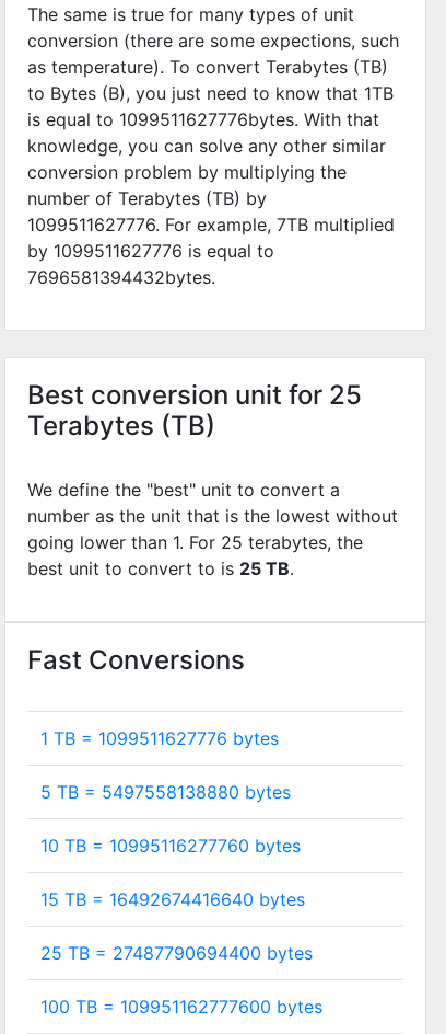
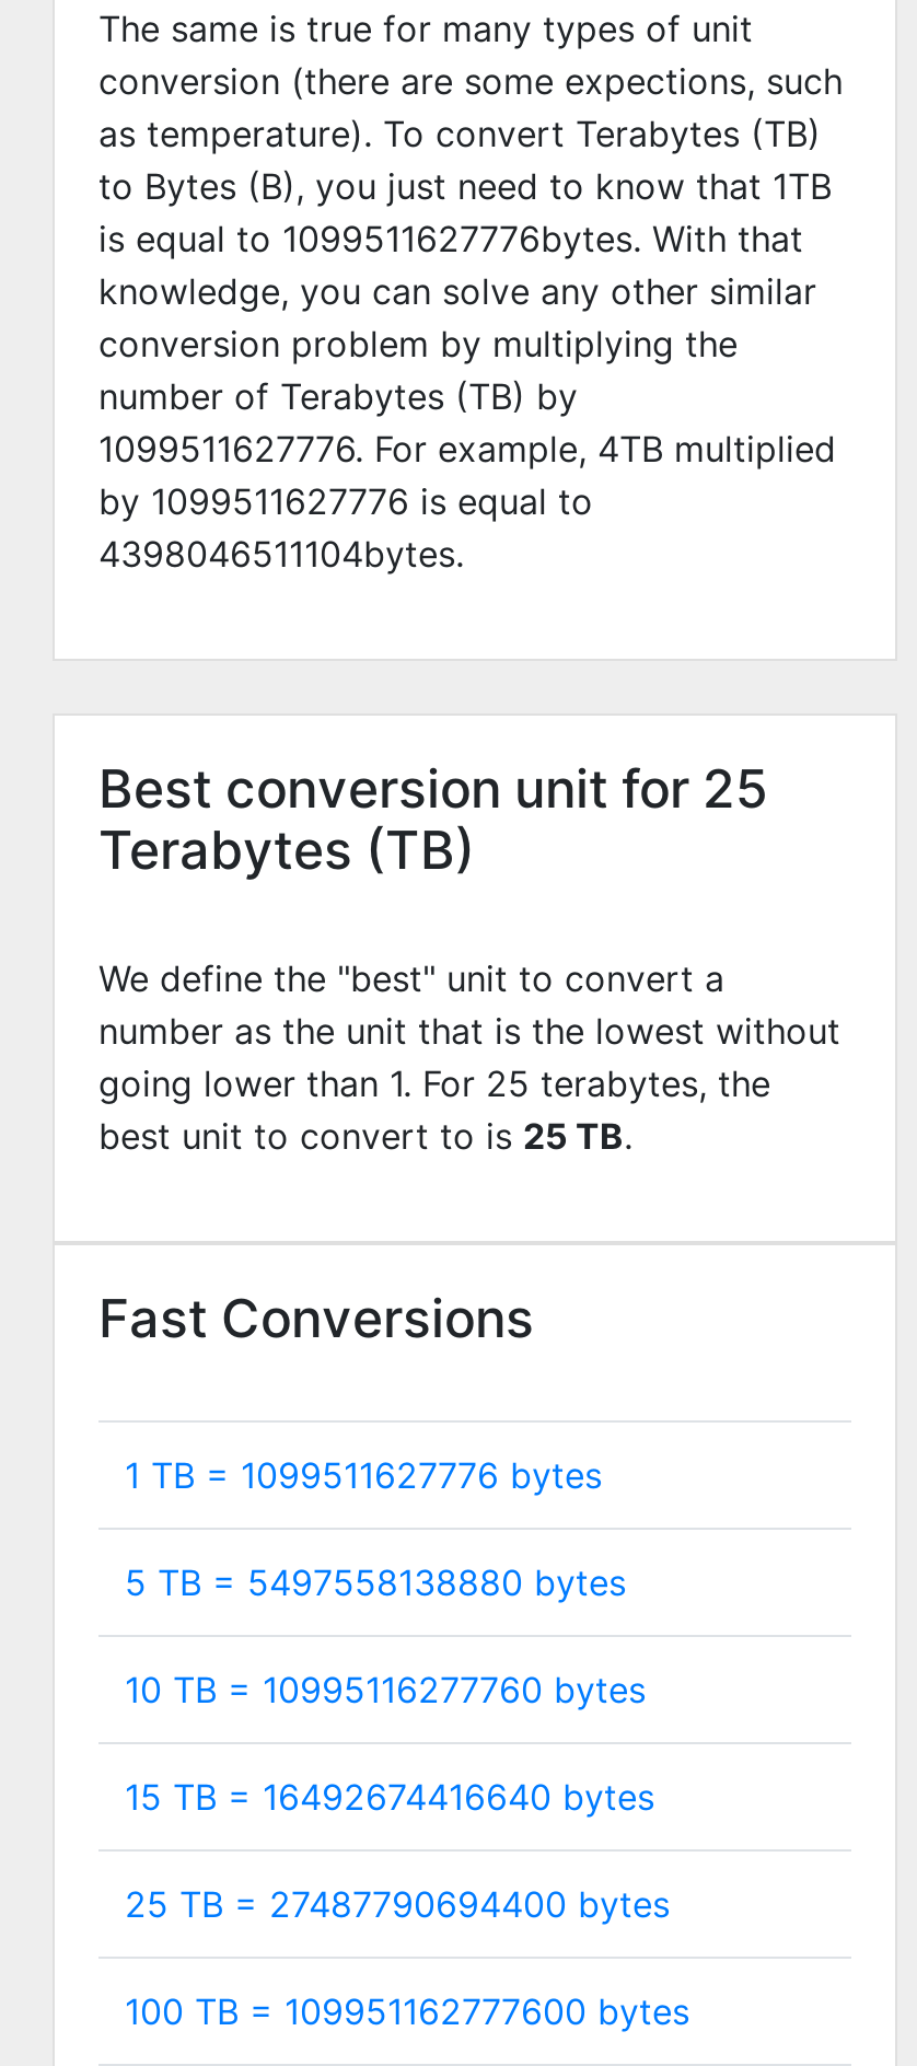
[27,214,395,235] 1099511627776. For example, 7TB multiplied -> [98,427,836,471] 1099511627776. For example, 4TB multiplied
[27,266,215,288] 7696581394432bytes. -> [98,532,464,576] 4398046511104bytes.

